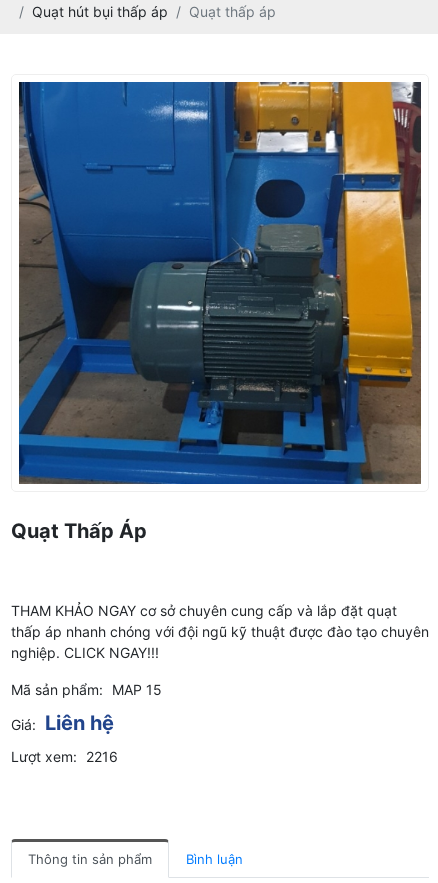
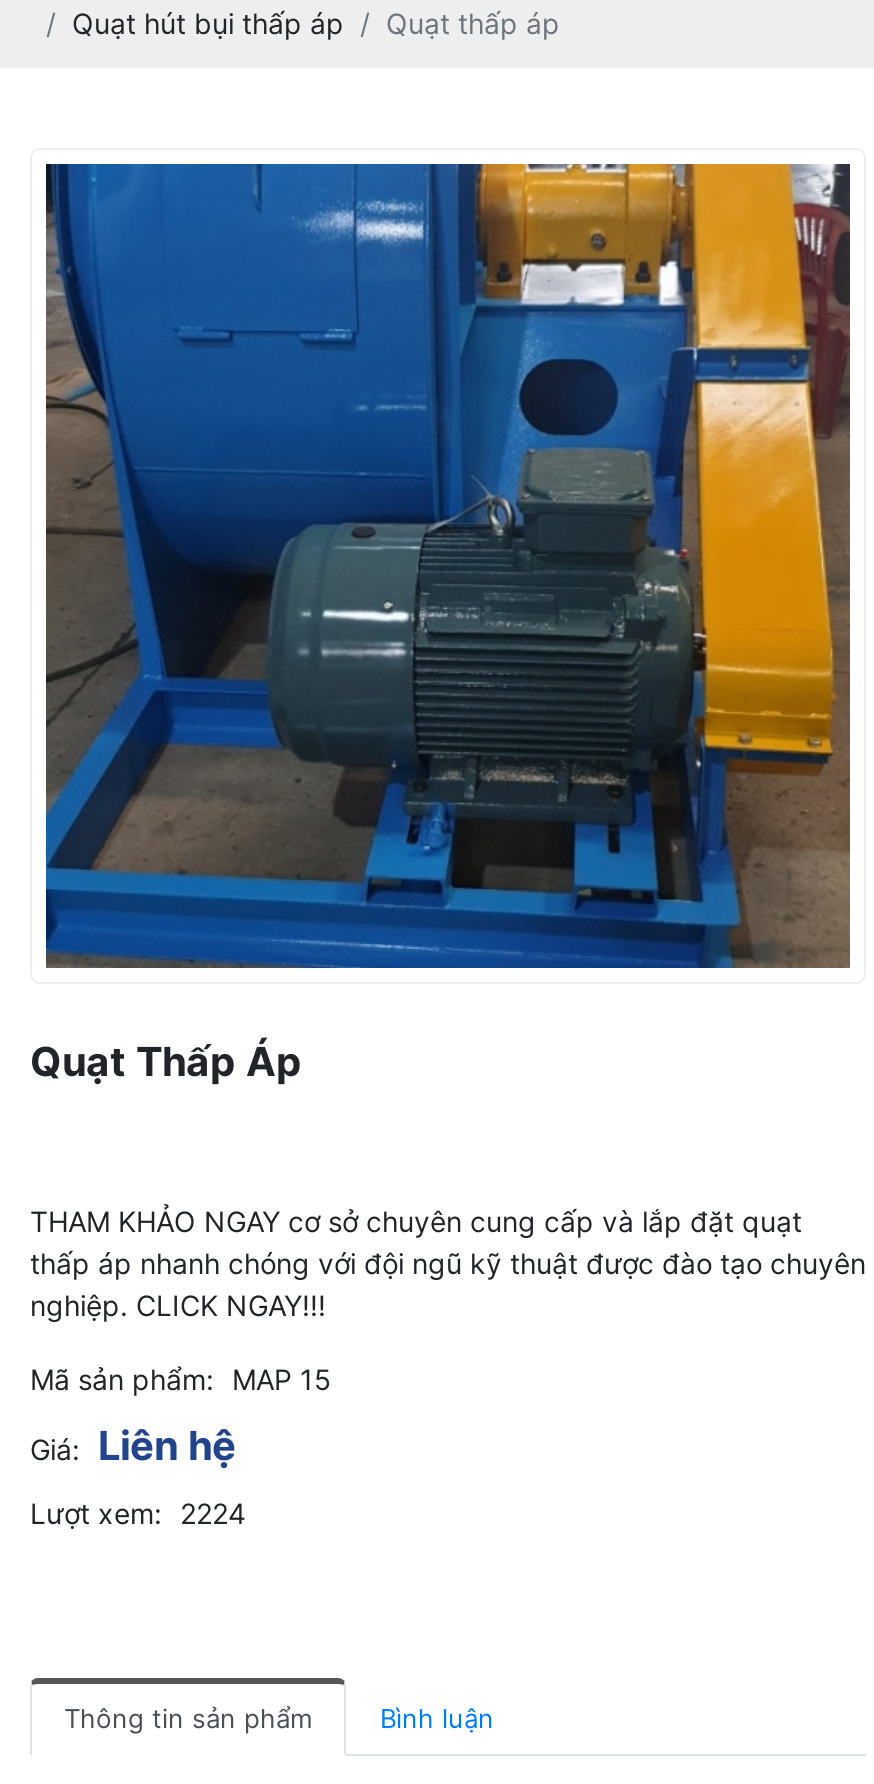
[11,748,118,765] Lượt xem: 2216 -> [30,1496,246,1530] Lượt xem: 2224

